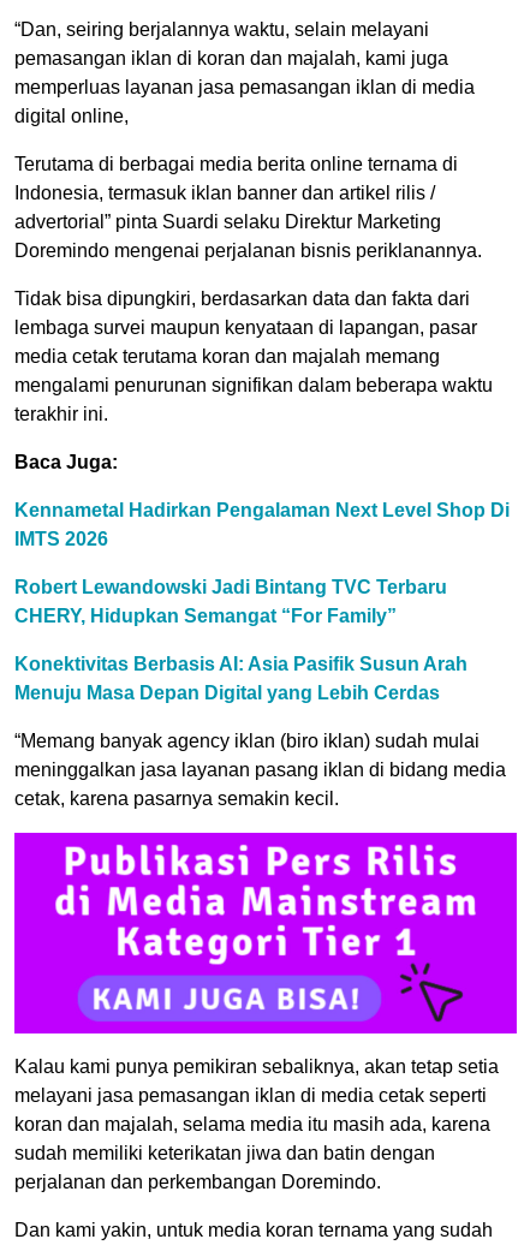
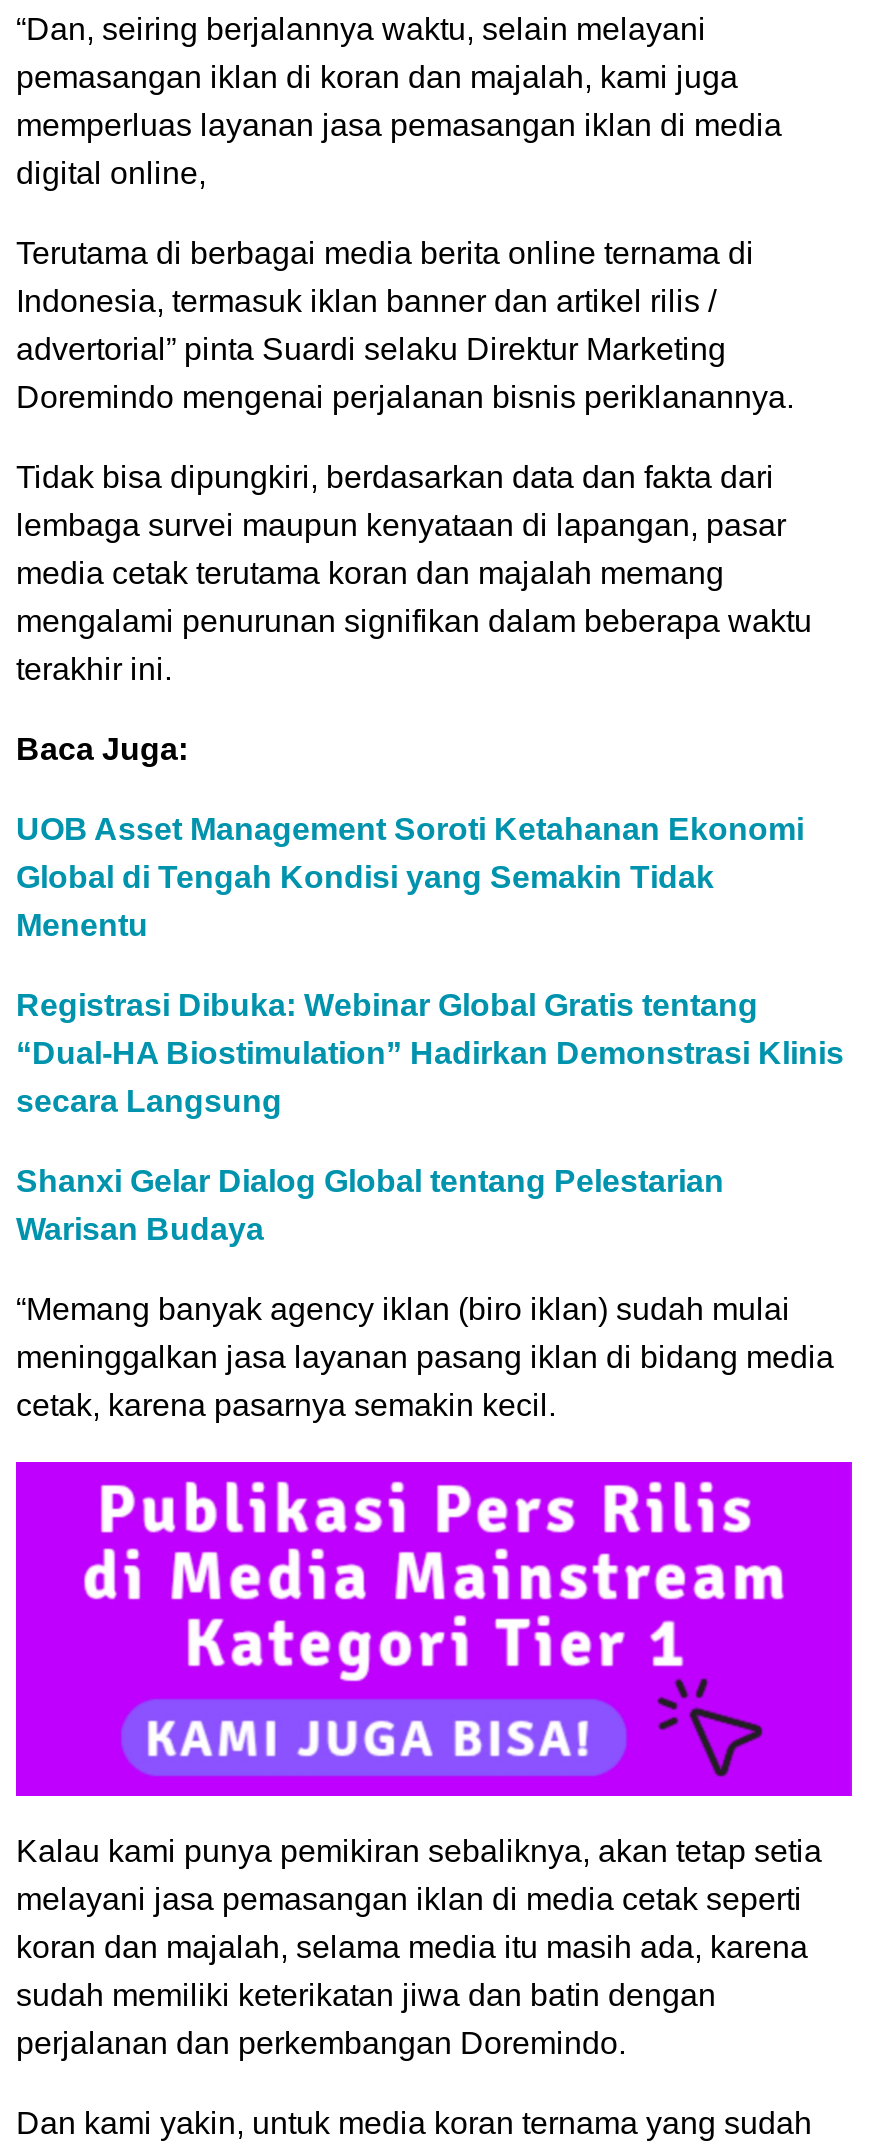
[14,500,510,549] Kennametal Hadirkan Pengalaman Next Level Shop Di | IMTS 2026 -> [16,811,804,941] UOB Asset Management Soroti Ketahanan Ekonomi | Global di Tengah Kondisi yang Semakin Tidak | Menentu
[14,577,447,626] Robert Lewandowski Jadi Bintang TVC Terbaru | CHERY, Hidupkan Semangat “For Family” -> [16,987,844,1117] Registrasi Dibuka: Webinar Global Gratis tentang | “Dual-HA Biostimulation” Hadirkan Demonstrasi Klinis | secara Langsung
[14,654,468,703] Konektivitas Berbasis AI: Asia Pasifik Susun Arah | Menuju Masa Depan Digital yang Lebih Cerdas -> [16,1163,724,1245] Shanxi Gelar Dialog Global tentang Pelestarian | Warisan Budaya

